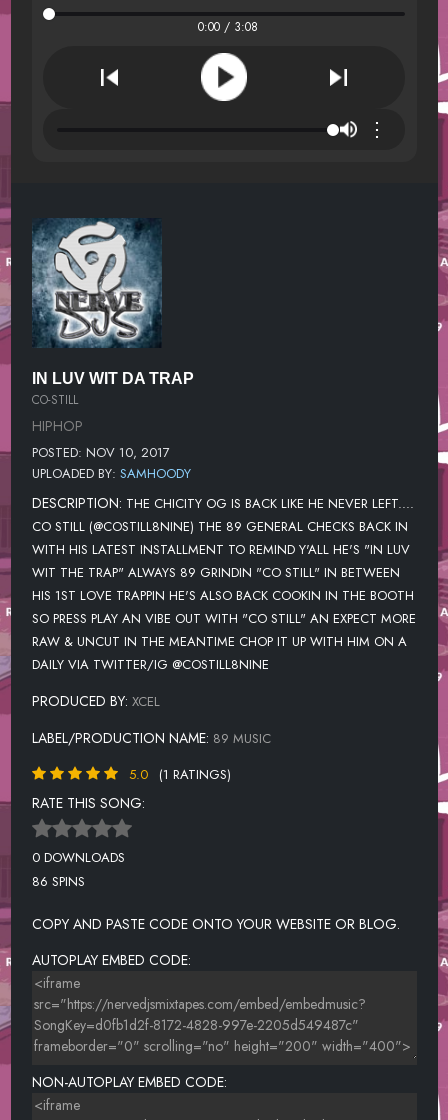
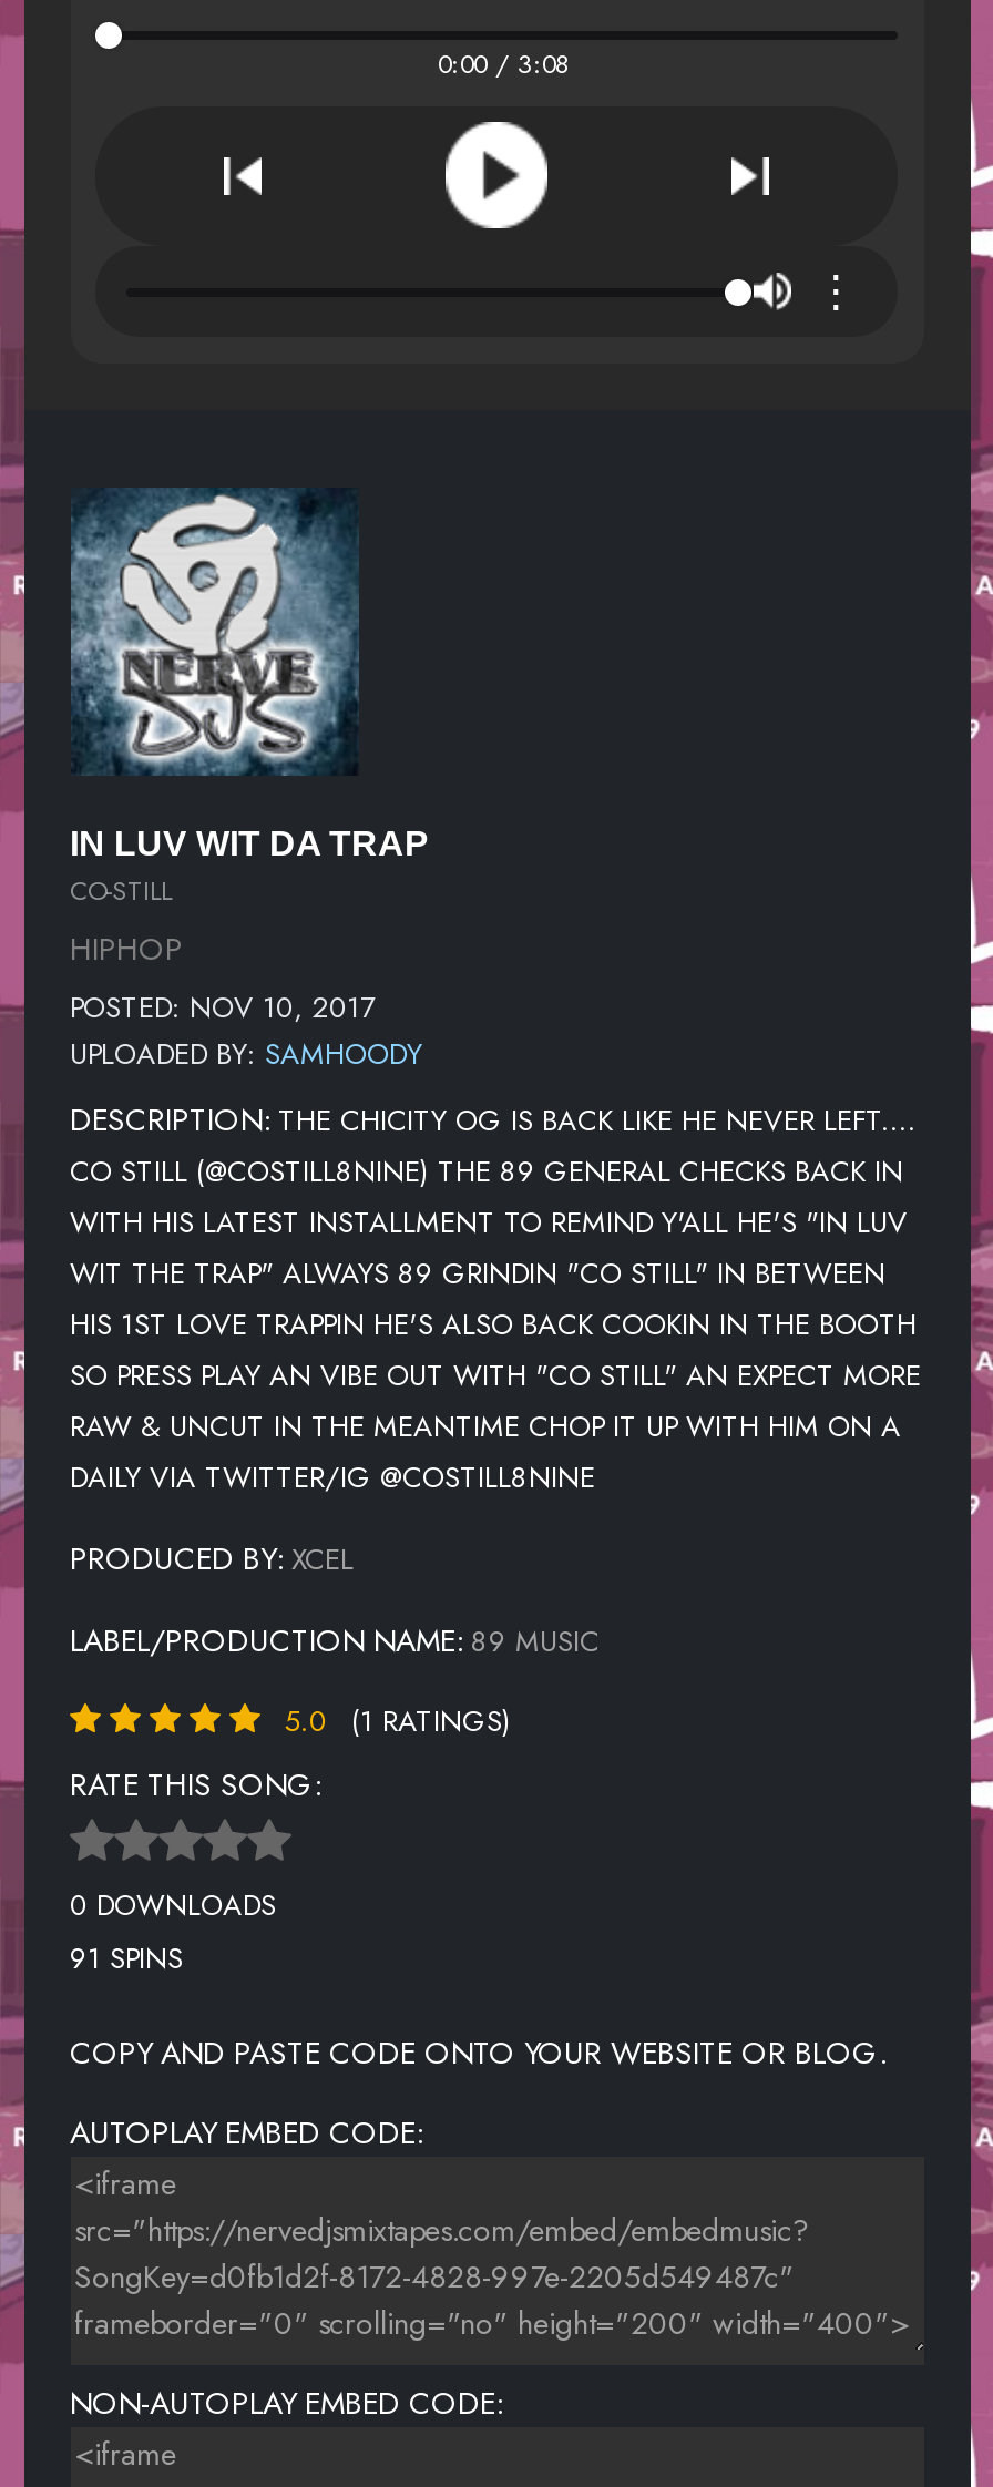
[31,872,84,891] 86 SPINS -> [70,1937,183,1979] 91 SPINS

